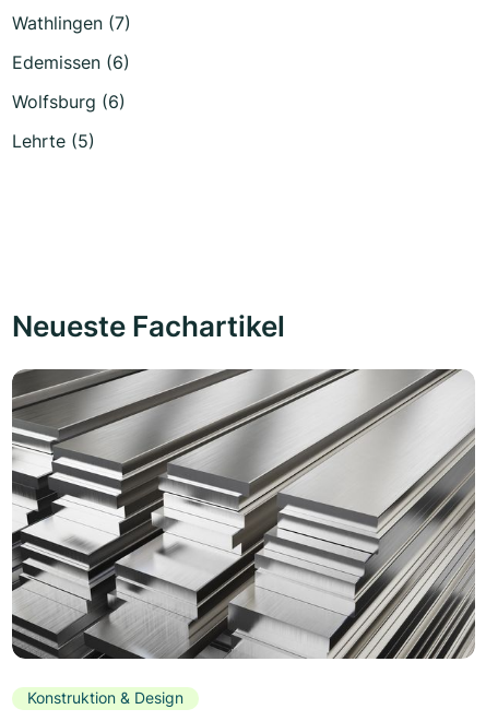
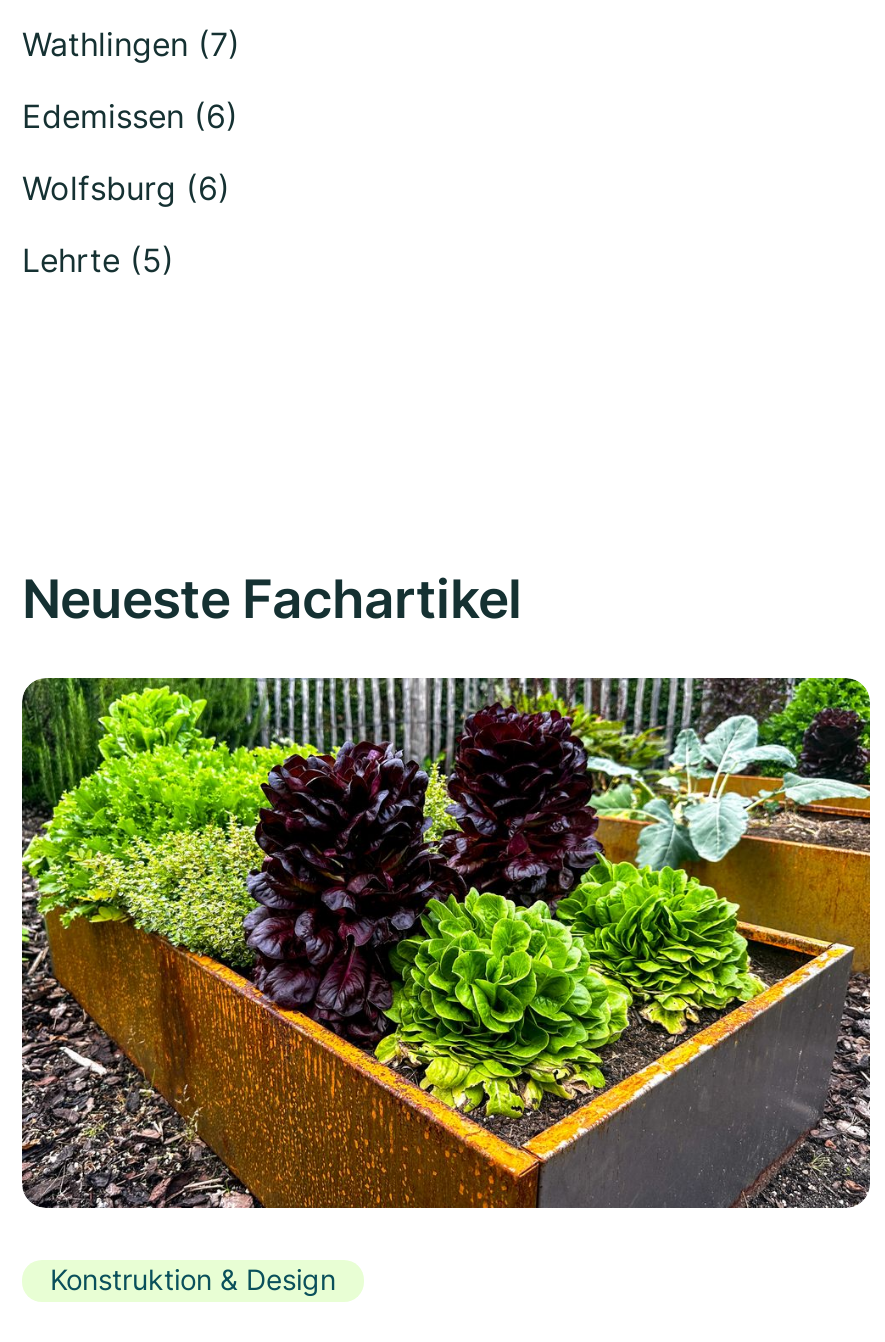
[11,368,476,660] [image] -> [20,676,872,1210] [image]

